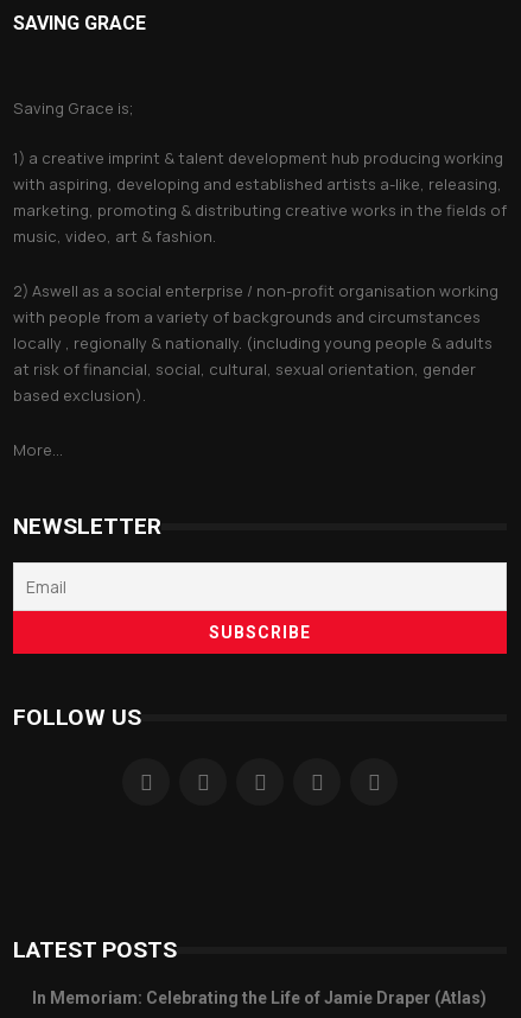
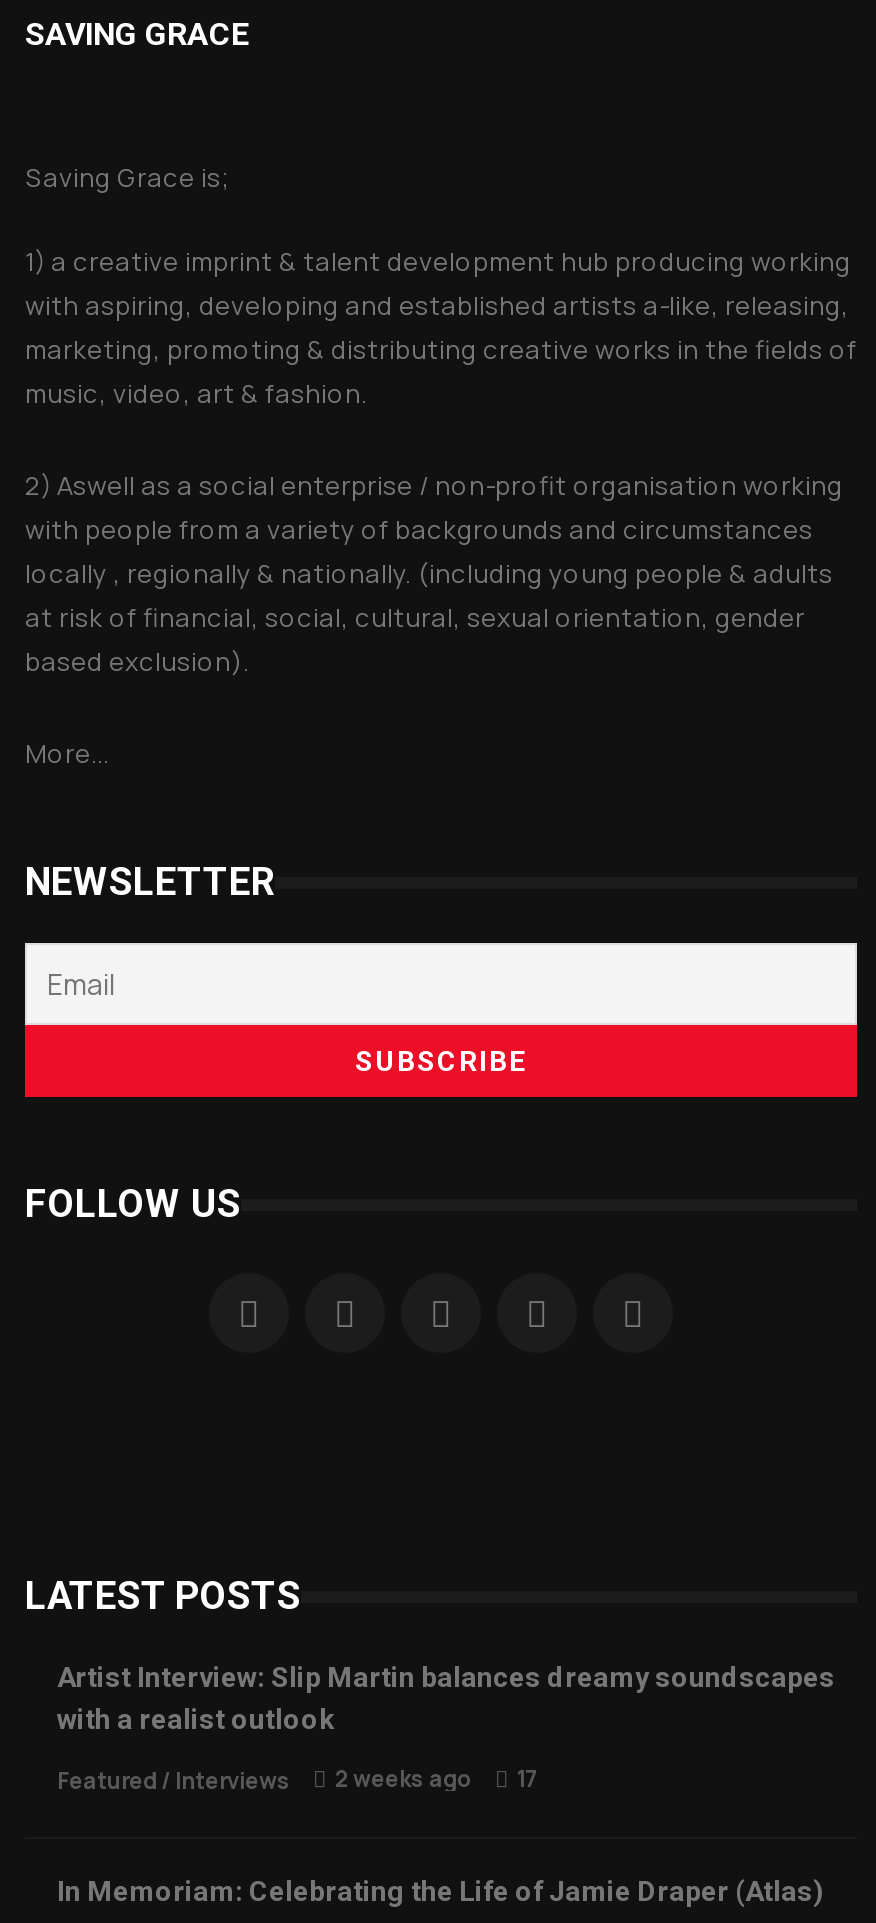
none -> [57,1660,835,1794] Artist Interview: Slip Martin balances dreamy soundscapes | with a realist outlook | Featured / Interviews | 2 weeks ago | 17

